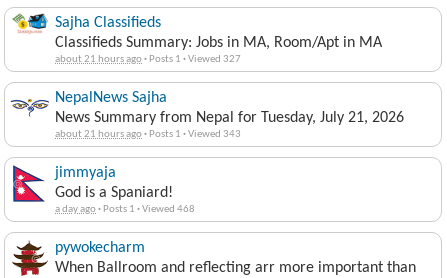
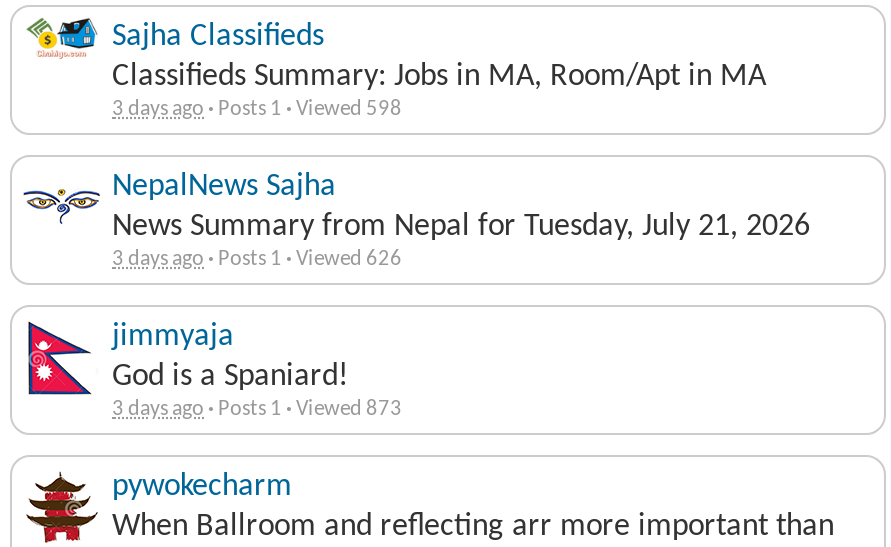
[55,54,241,65] about 21 hours ago · Posts 1 · Viewed 327 -> [112,99,402,121] 3 days ago · Posts 1 · Viewed 598
[55,129,241,140] about 21 hours ago · Posts 1 · Viewed 343 -> [112,249,402,271] 3 days ago · Posts 1 · Viewed 626
[55,204,195,215] a day ago · Posts 1 · Viewed 468 -> [112,399,402,421] 3 days ago · Posts 1 · Viewed 873

